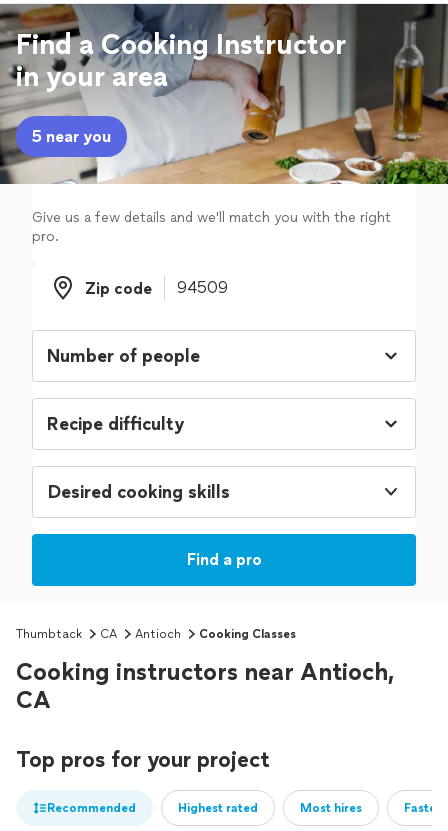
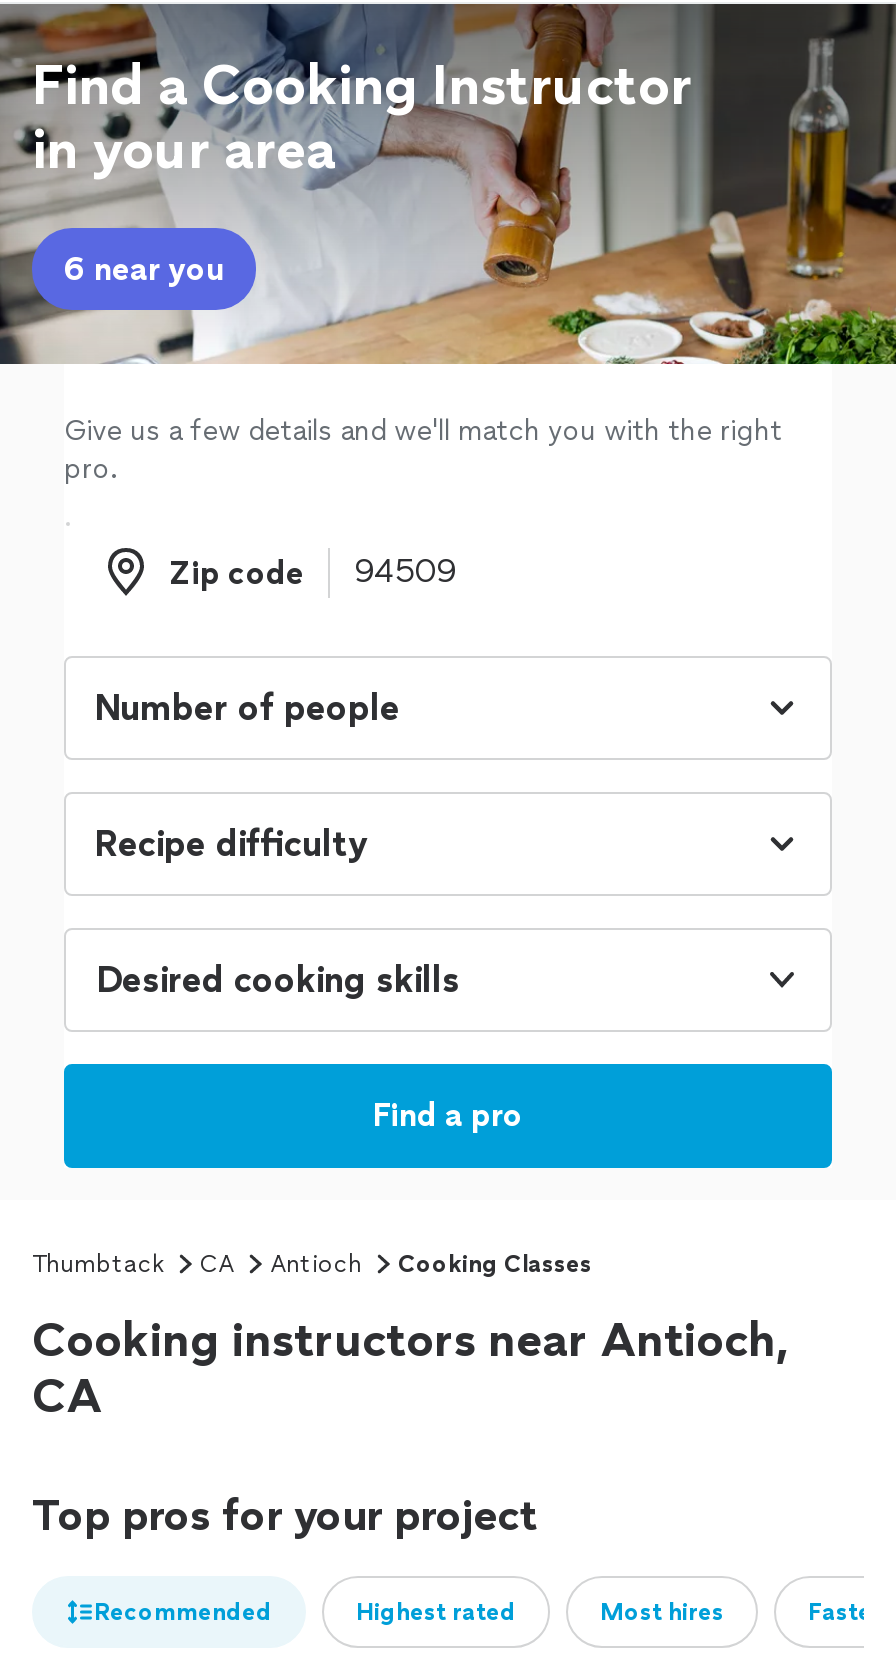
[32,127,111,146] 5 near you -> [64,250,224,288] 6 near you

